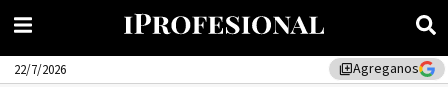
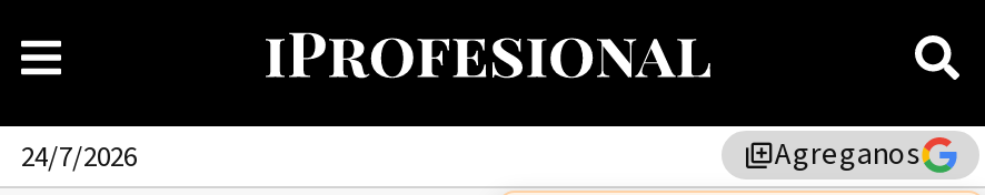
[14,62,66,79] 22/7/2026 -> [21,140,137,177] 24/7/2026

